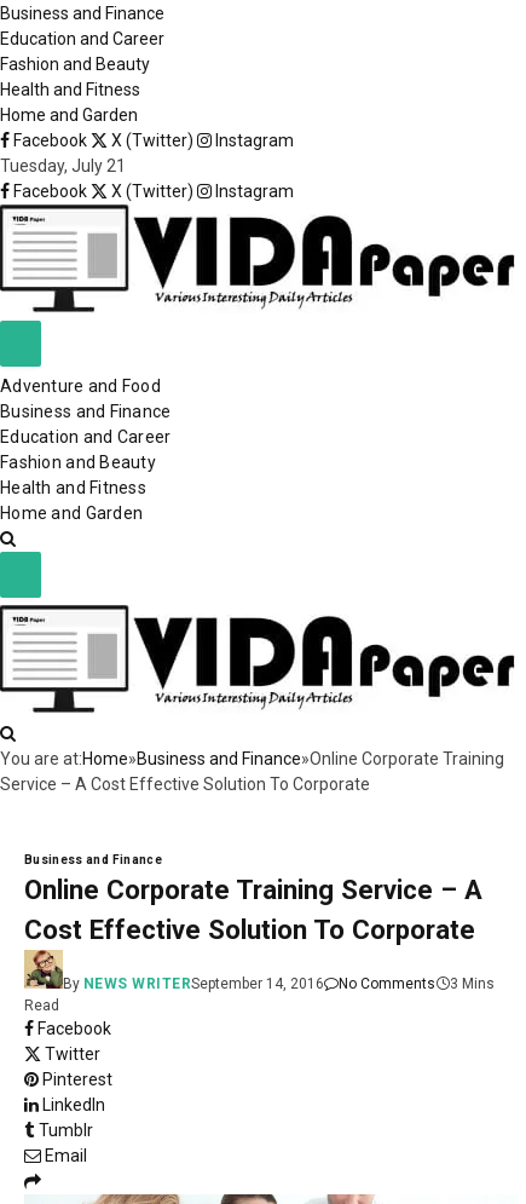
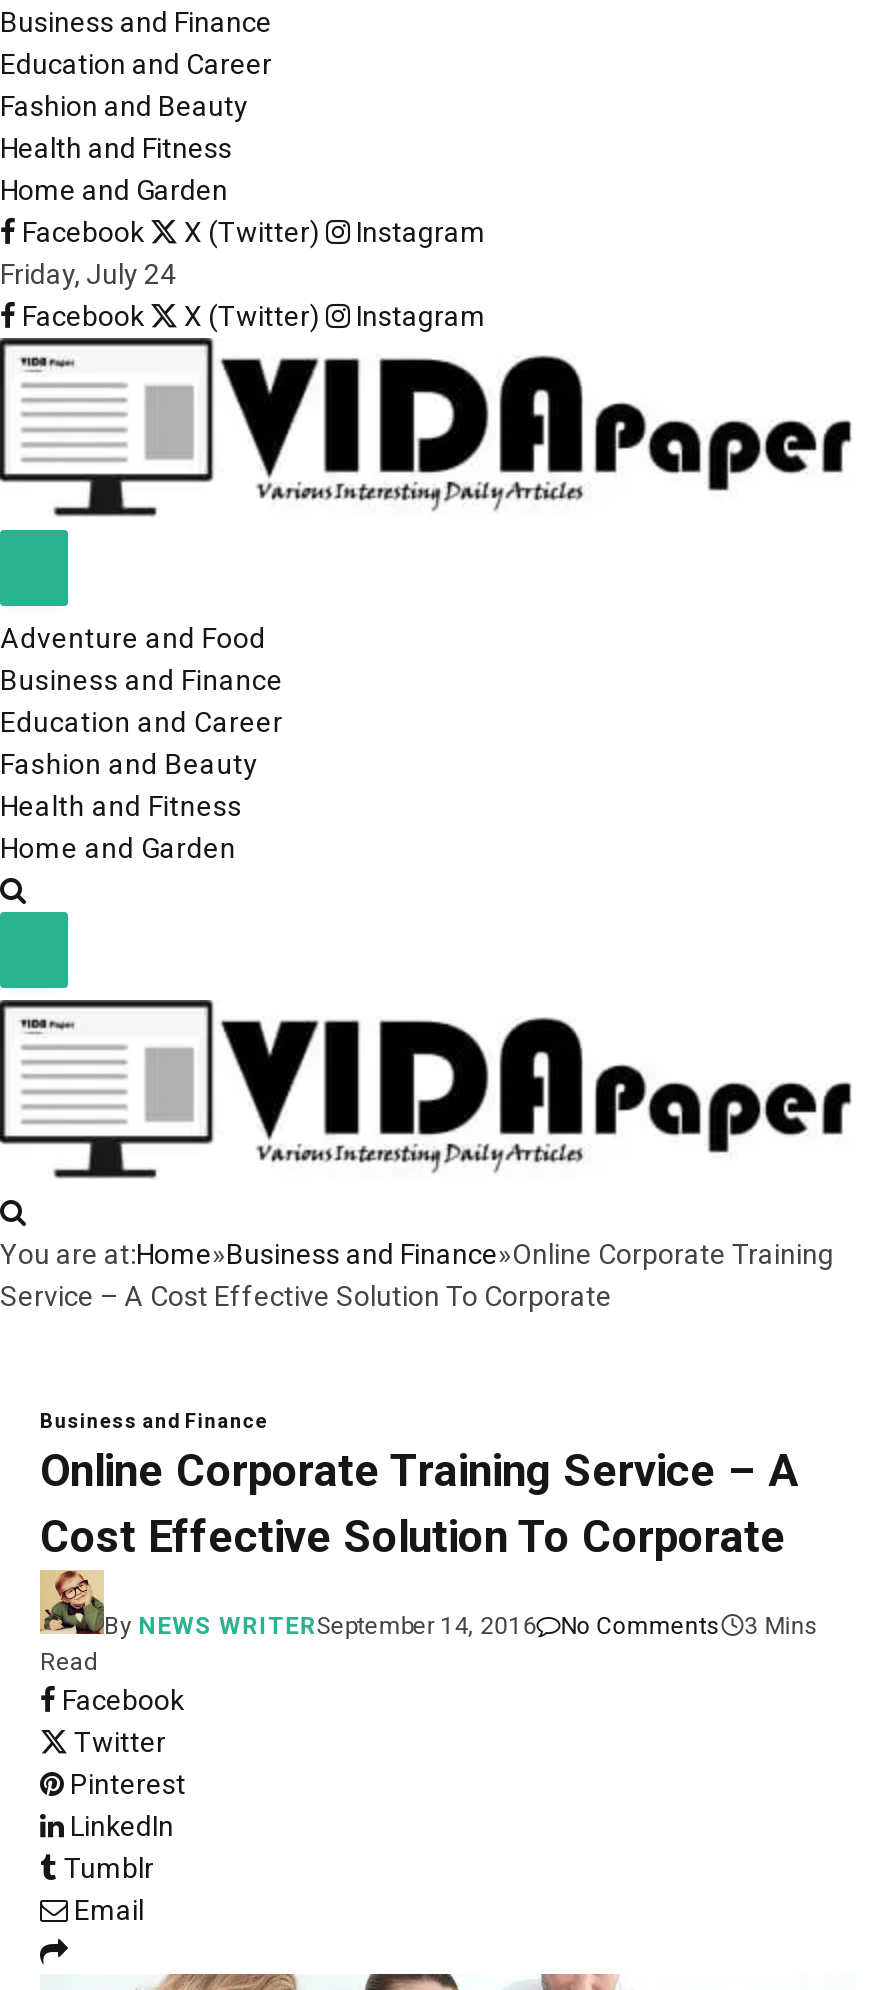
[0,156,126,175] Tuesday, July 21 -> [0,258,176,290] Friday, July 24

